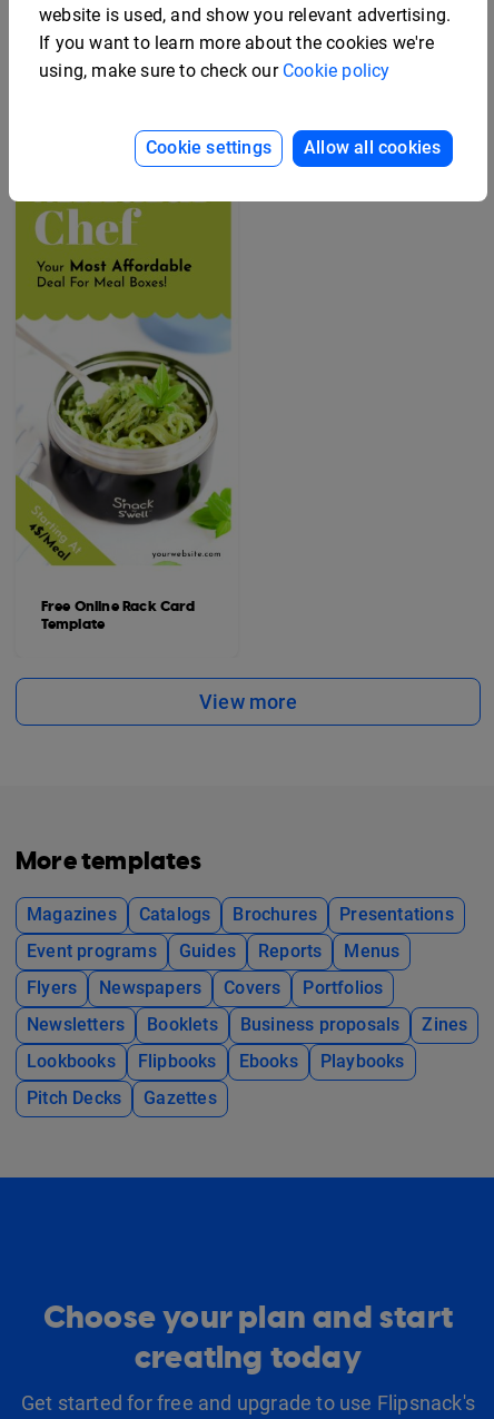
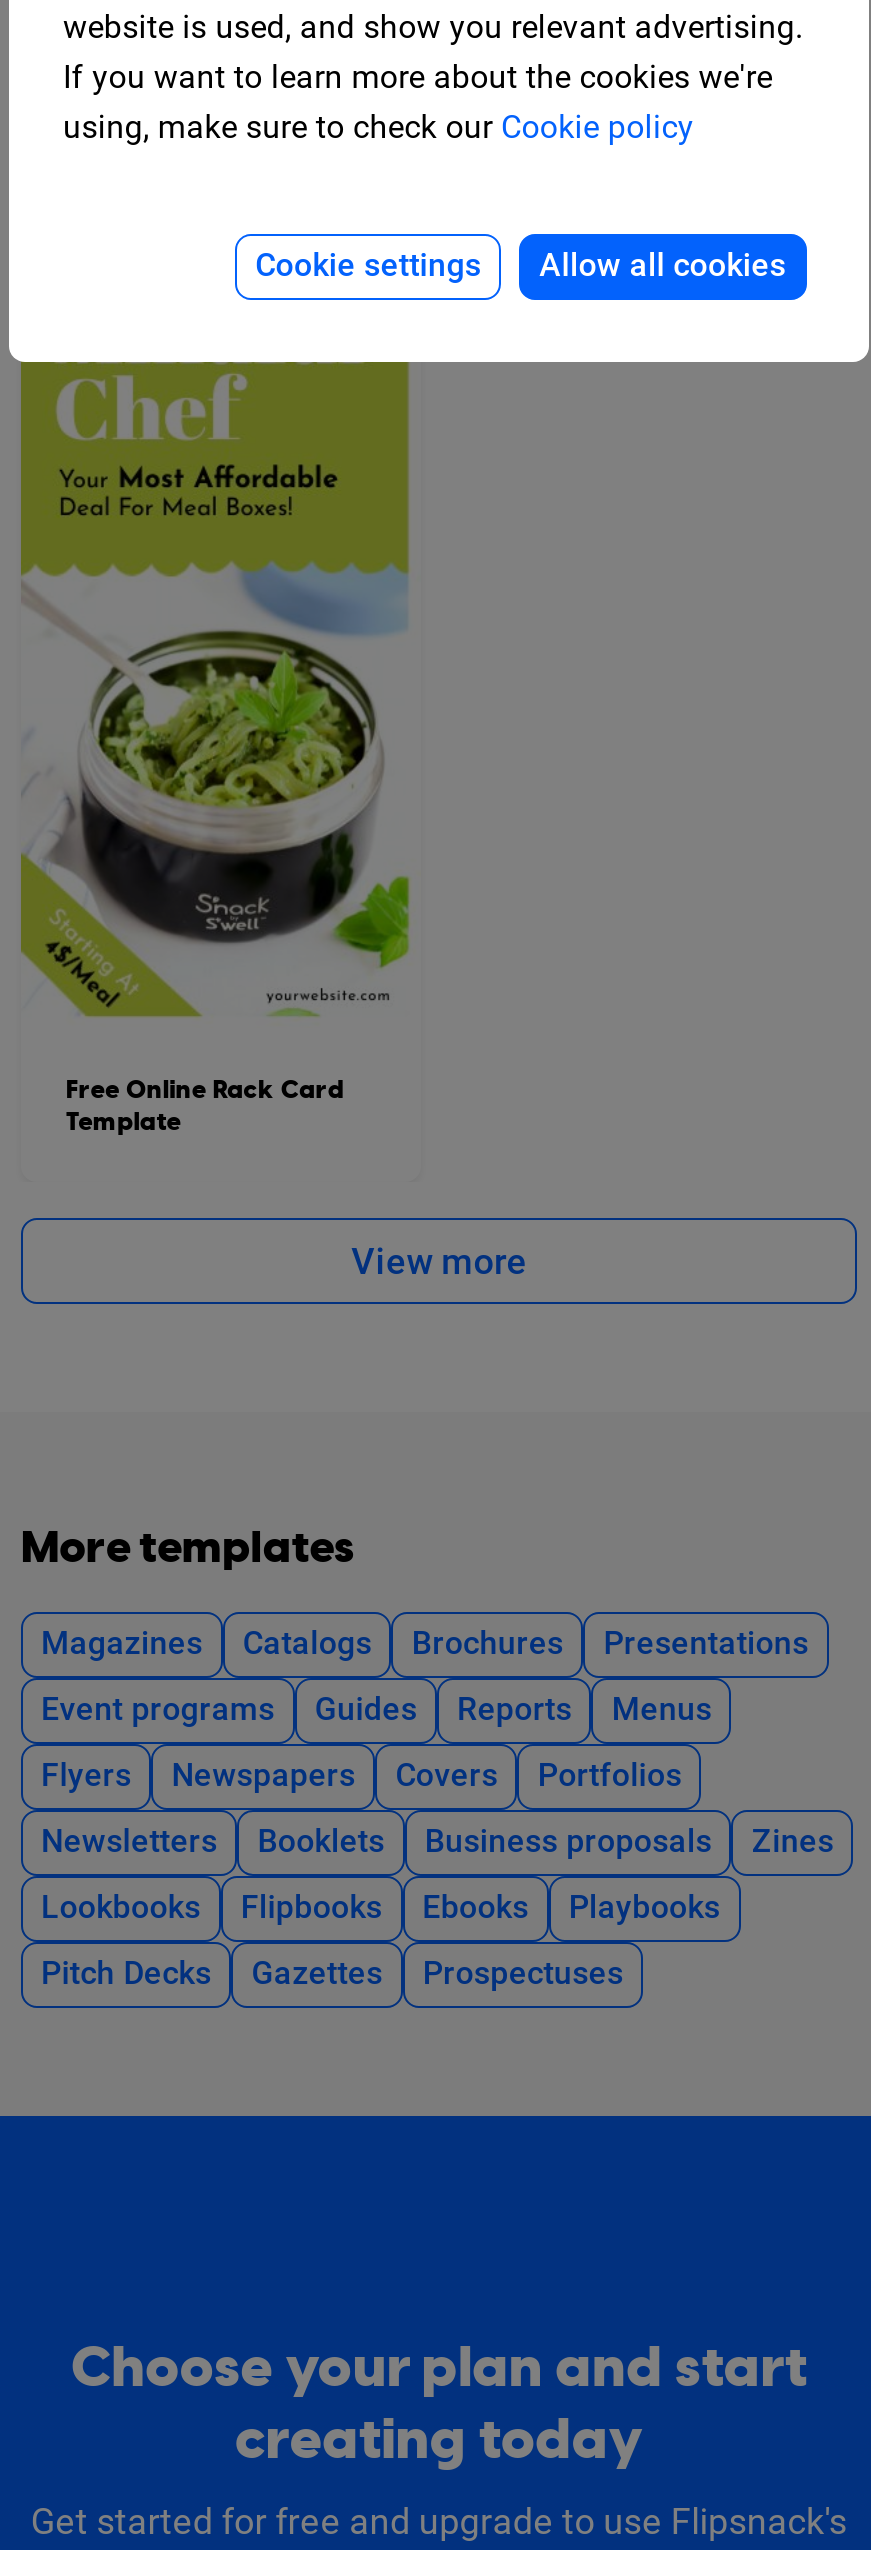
none -> [423,1955,623,1993] Prospectuses

